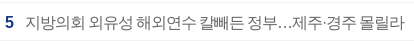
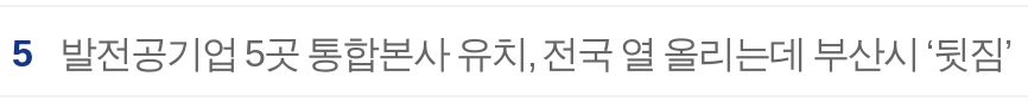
[25,14,404,31] 지방의회 외유성 해외연수 칼빼든 정부…제주·경주 몰릴라 -> [59,33,1011,74] 발전공기업 5곳 통합본사 유치, 전국 열 올리는데 부산시 ‘뒷짐’

